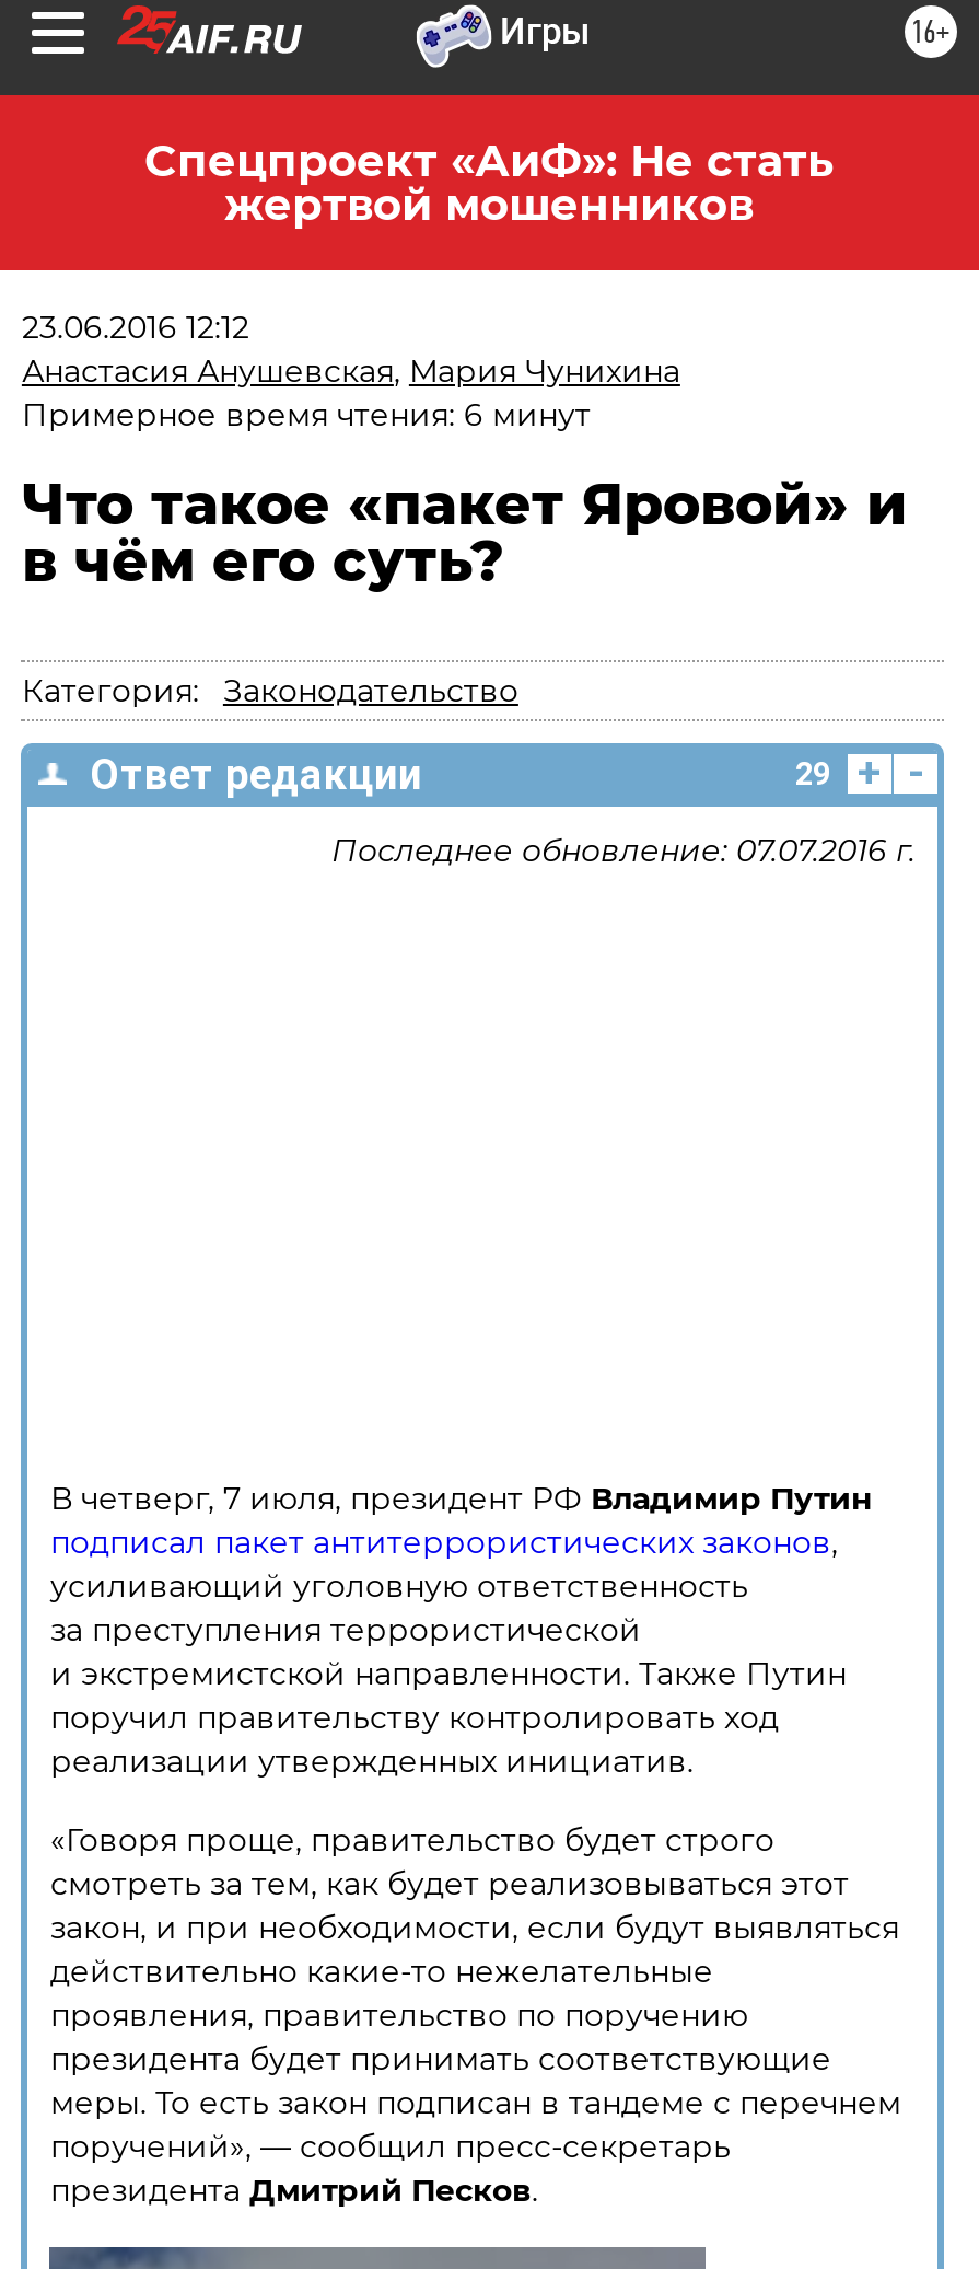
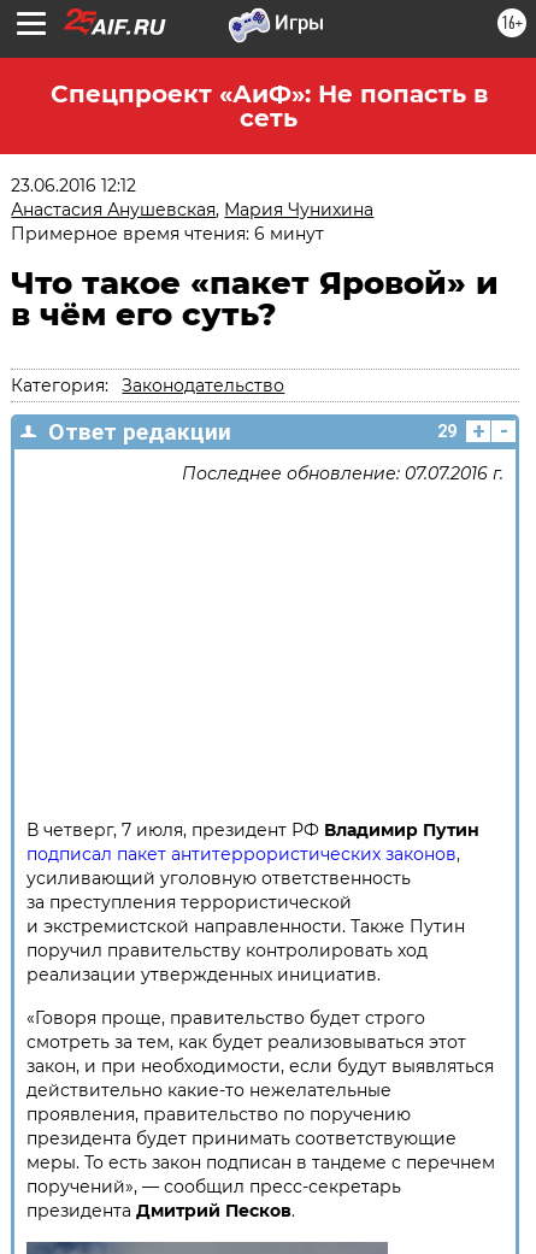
[144,135,834,231] Спецпроект «АиФ»: Не стать | жертвой мошенников -> [50,80,487,133] Спецпроект «АиФ»: Не попасть в | сеть

